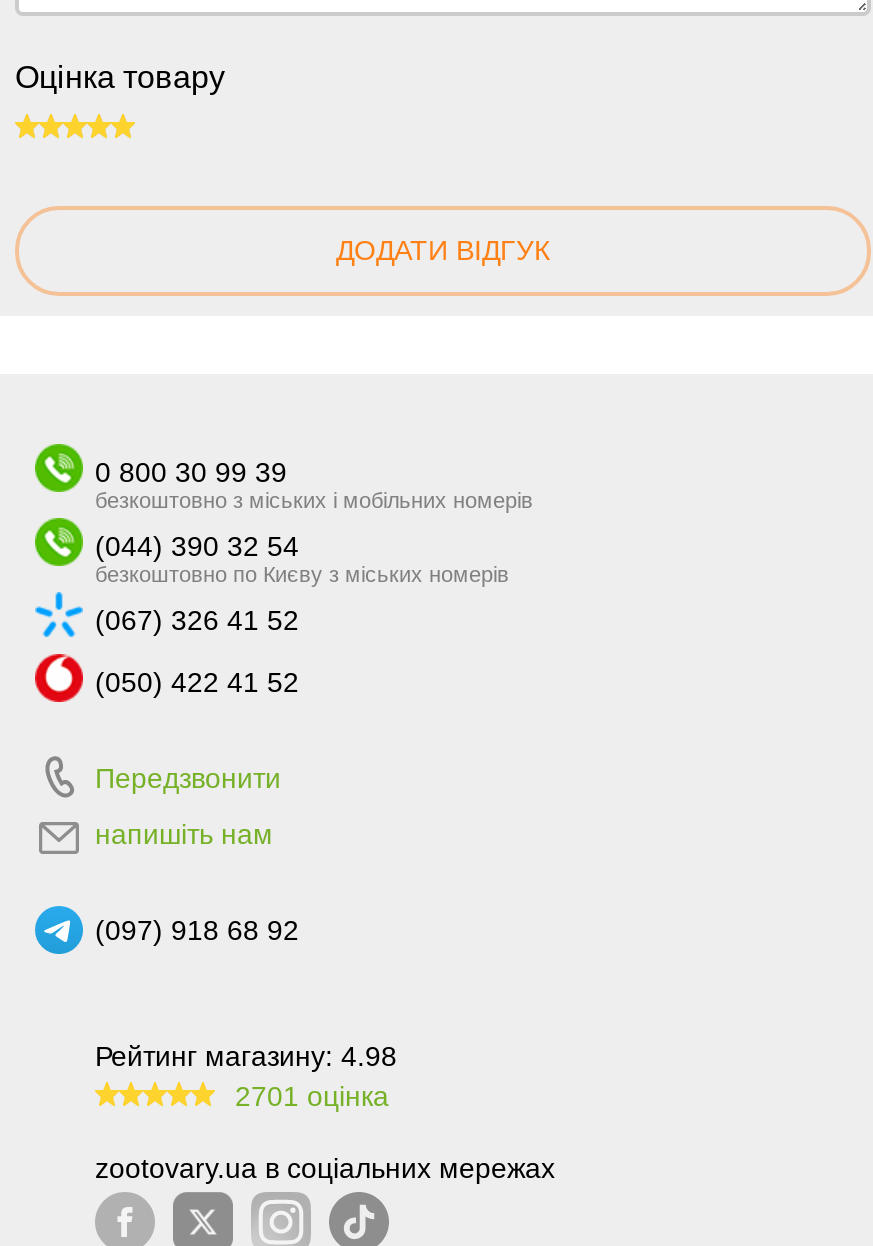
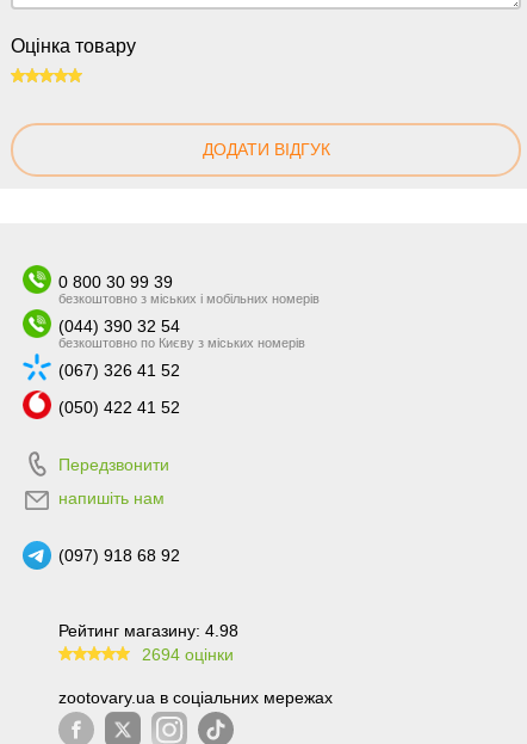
[235,1080,389,1112] 2701 оцінка -> [142,645,234,664] 2694 оцінки

